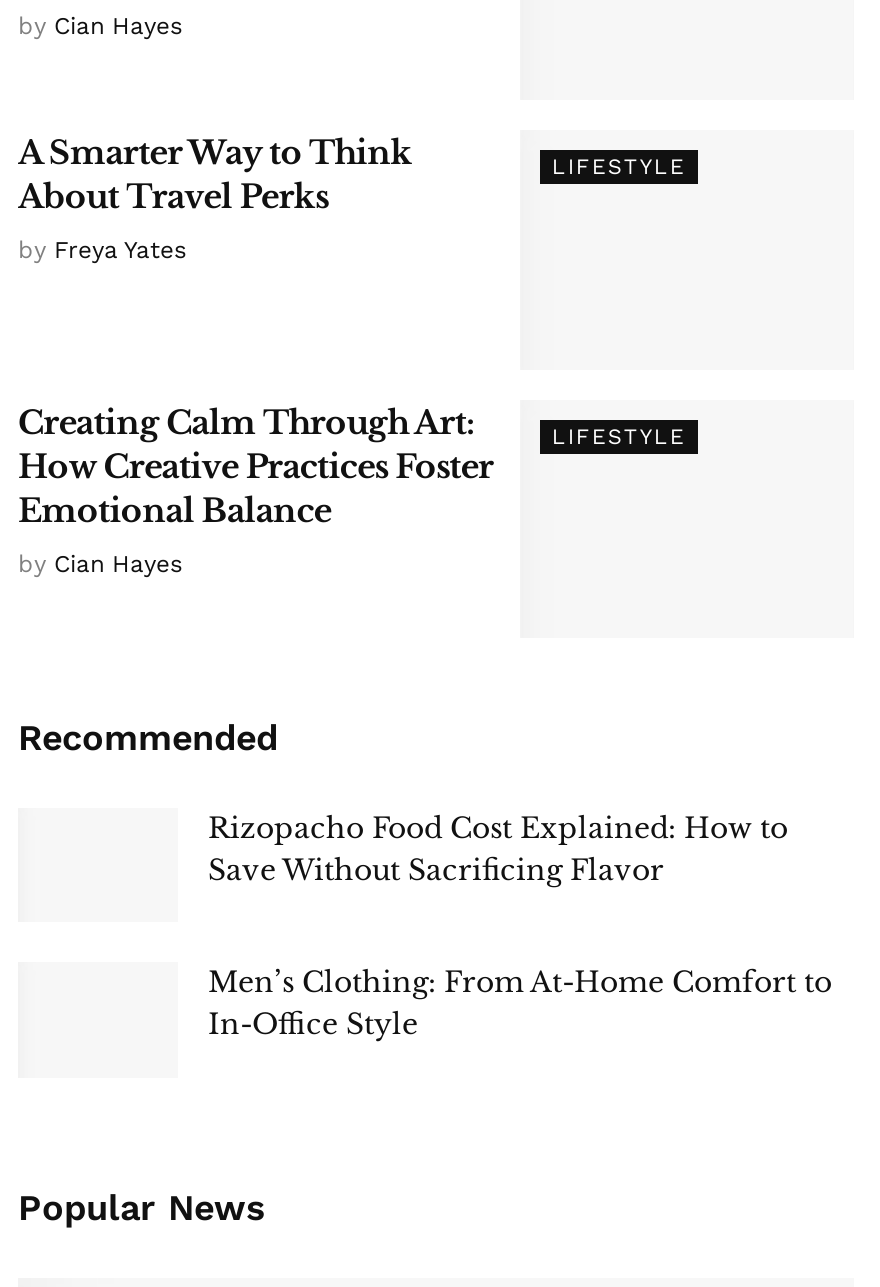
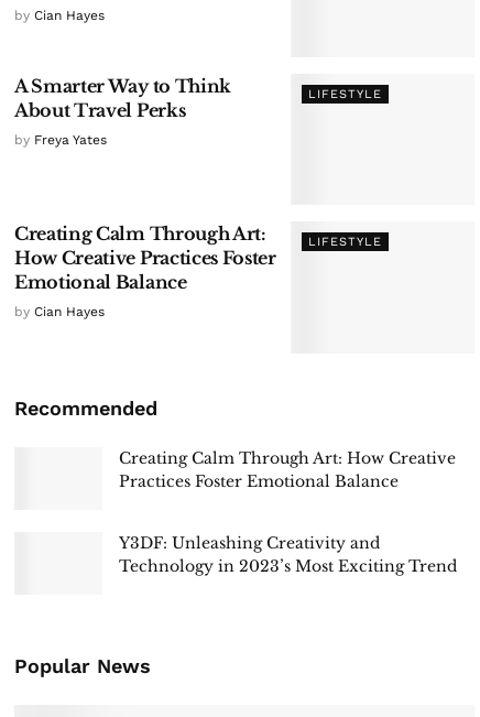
[208,811,788,889] Rizopacho Food Cost Explained: How to | Save Without Sacrificing Flavor -> [119,448,456,491] Creating Calm Through Art: How Creative | Practices Foster Emotional Balance
[208,965,832,1043] Men’s Clothing: From At-Home Comfort to | In-Office Style -> [119,533,457,576] Y3DF: Unleashing Creativity and | Technology in 2023’s Most Exciting Trend

